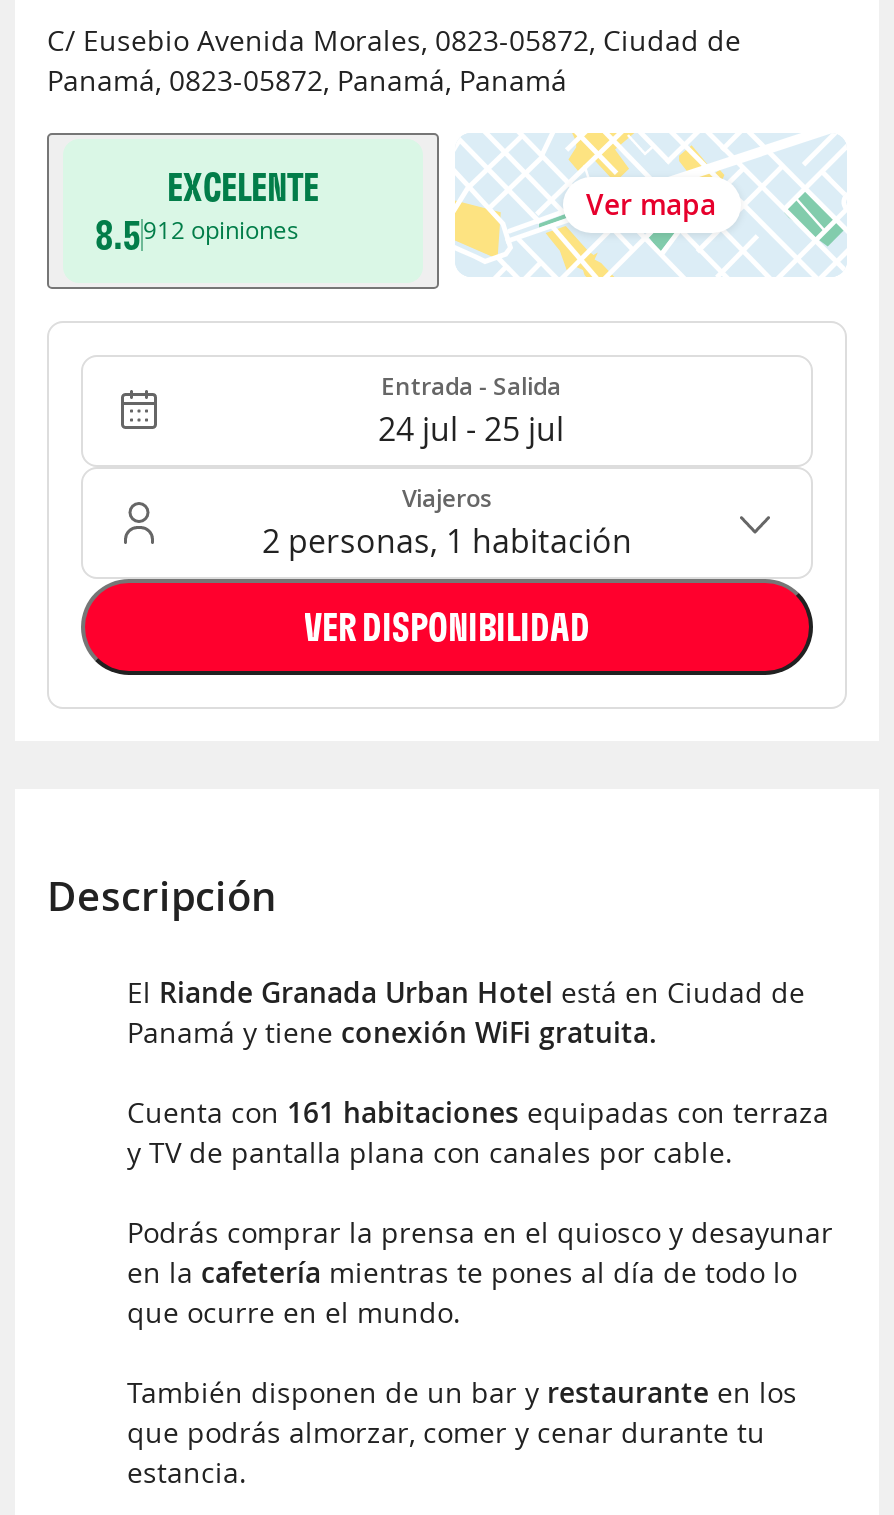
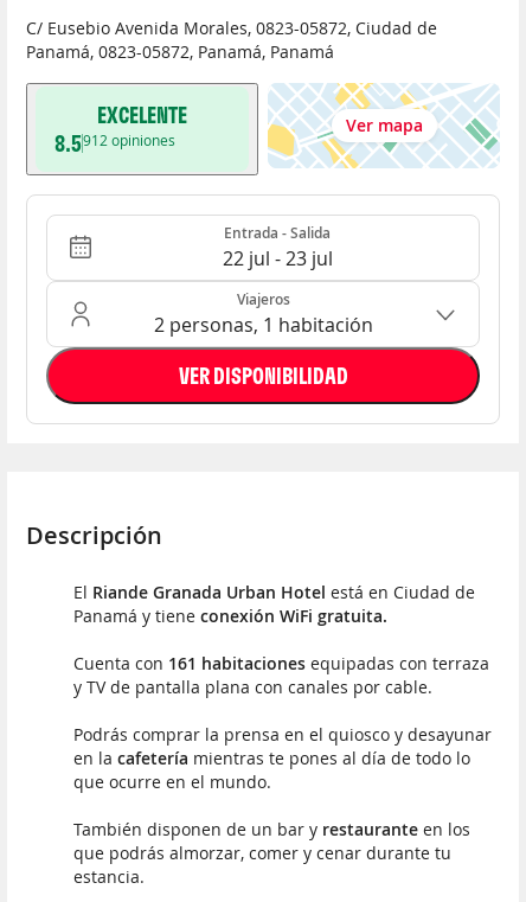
[378,406,564,450] 24 jul - 25 jul -> [222,245,332,271] 22 jul - 23 jul

